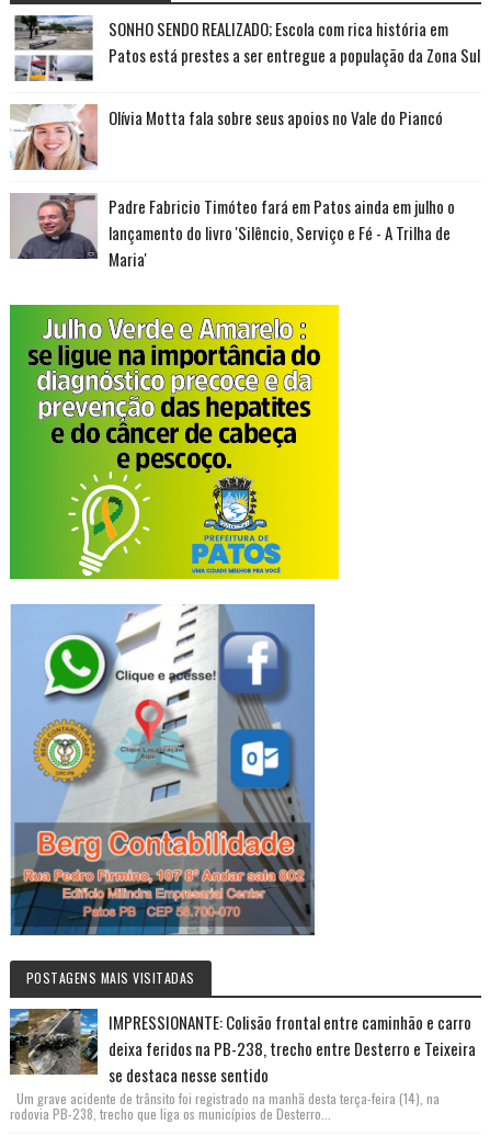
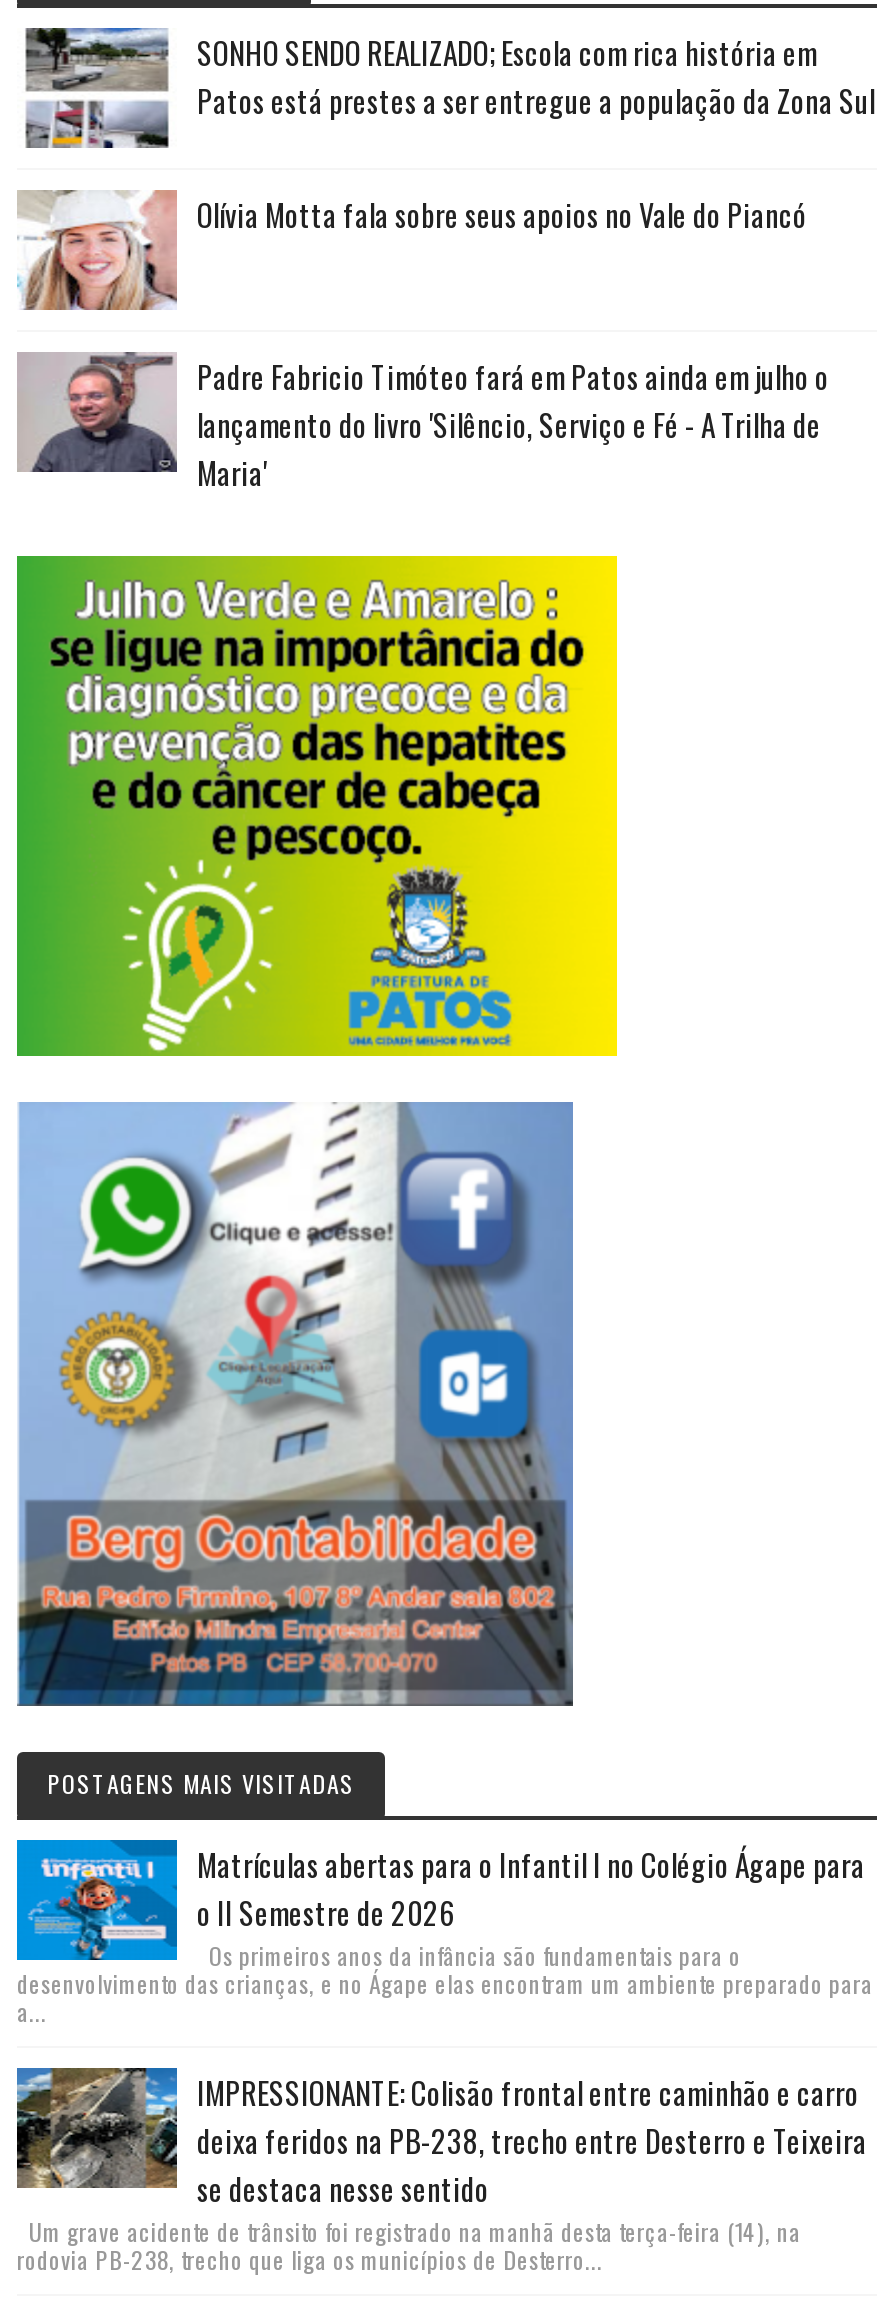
none -> [15,1838,873,2028] [image] | Matrículas abertas para o Infantil I no Colégio Ágape para | o II Semestre de 2026 | Os primeiros anos da infância são fundamentais para o | desenvolvimento das crianças, e no Ágape elas encontram um ambiente preparado para | a...

